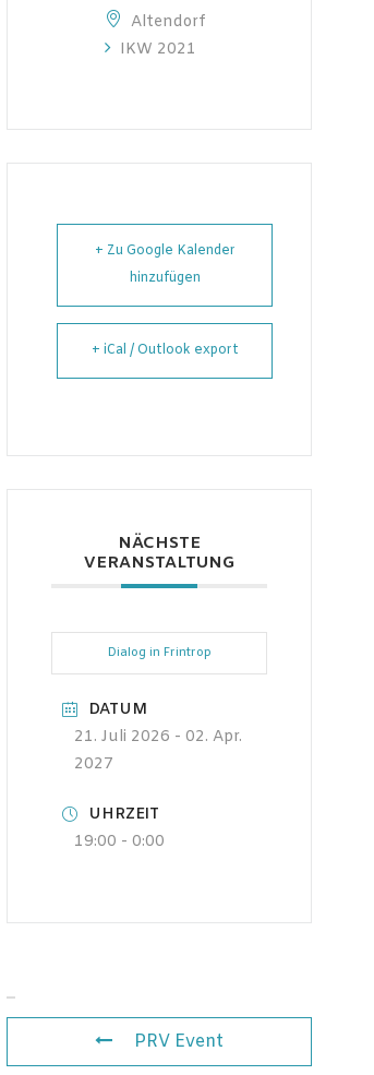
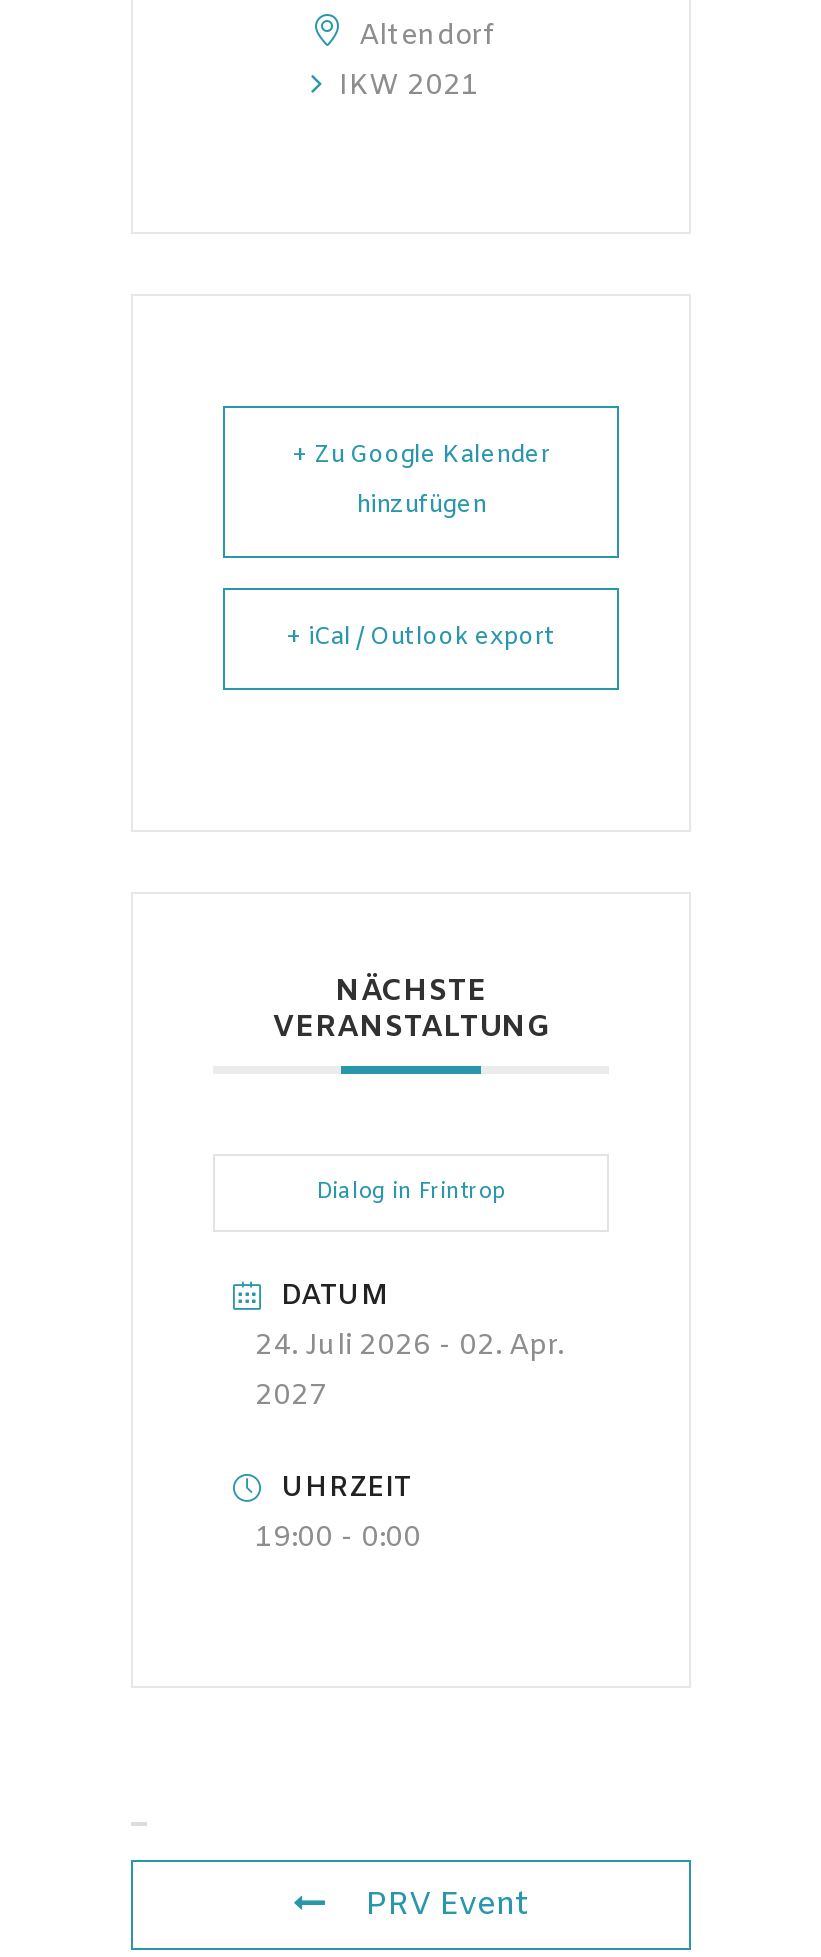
[74,727,242,748] 21. Juli 2026 - 02. Apr. -> [255,1328,563,1366] 24. Juli 2026 - 02. Apr.

